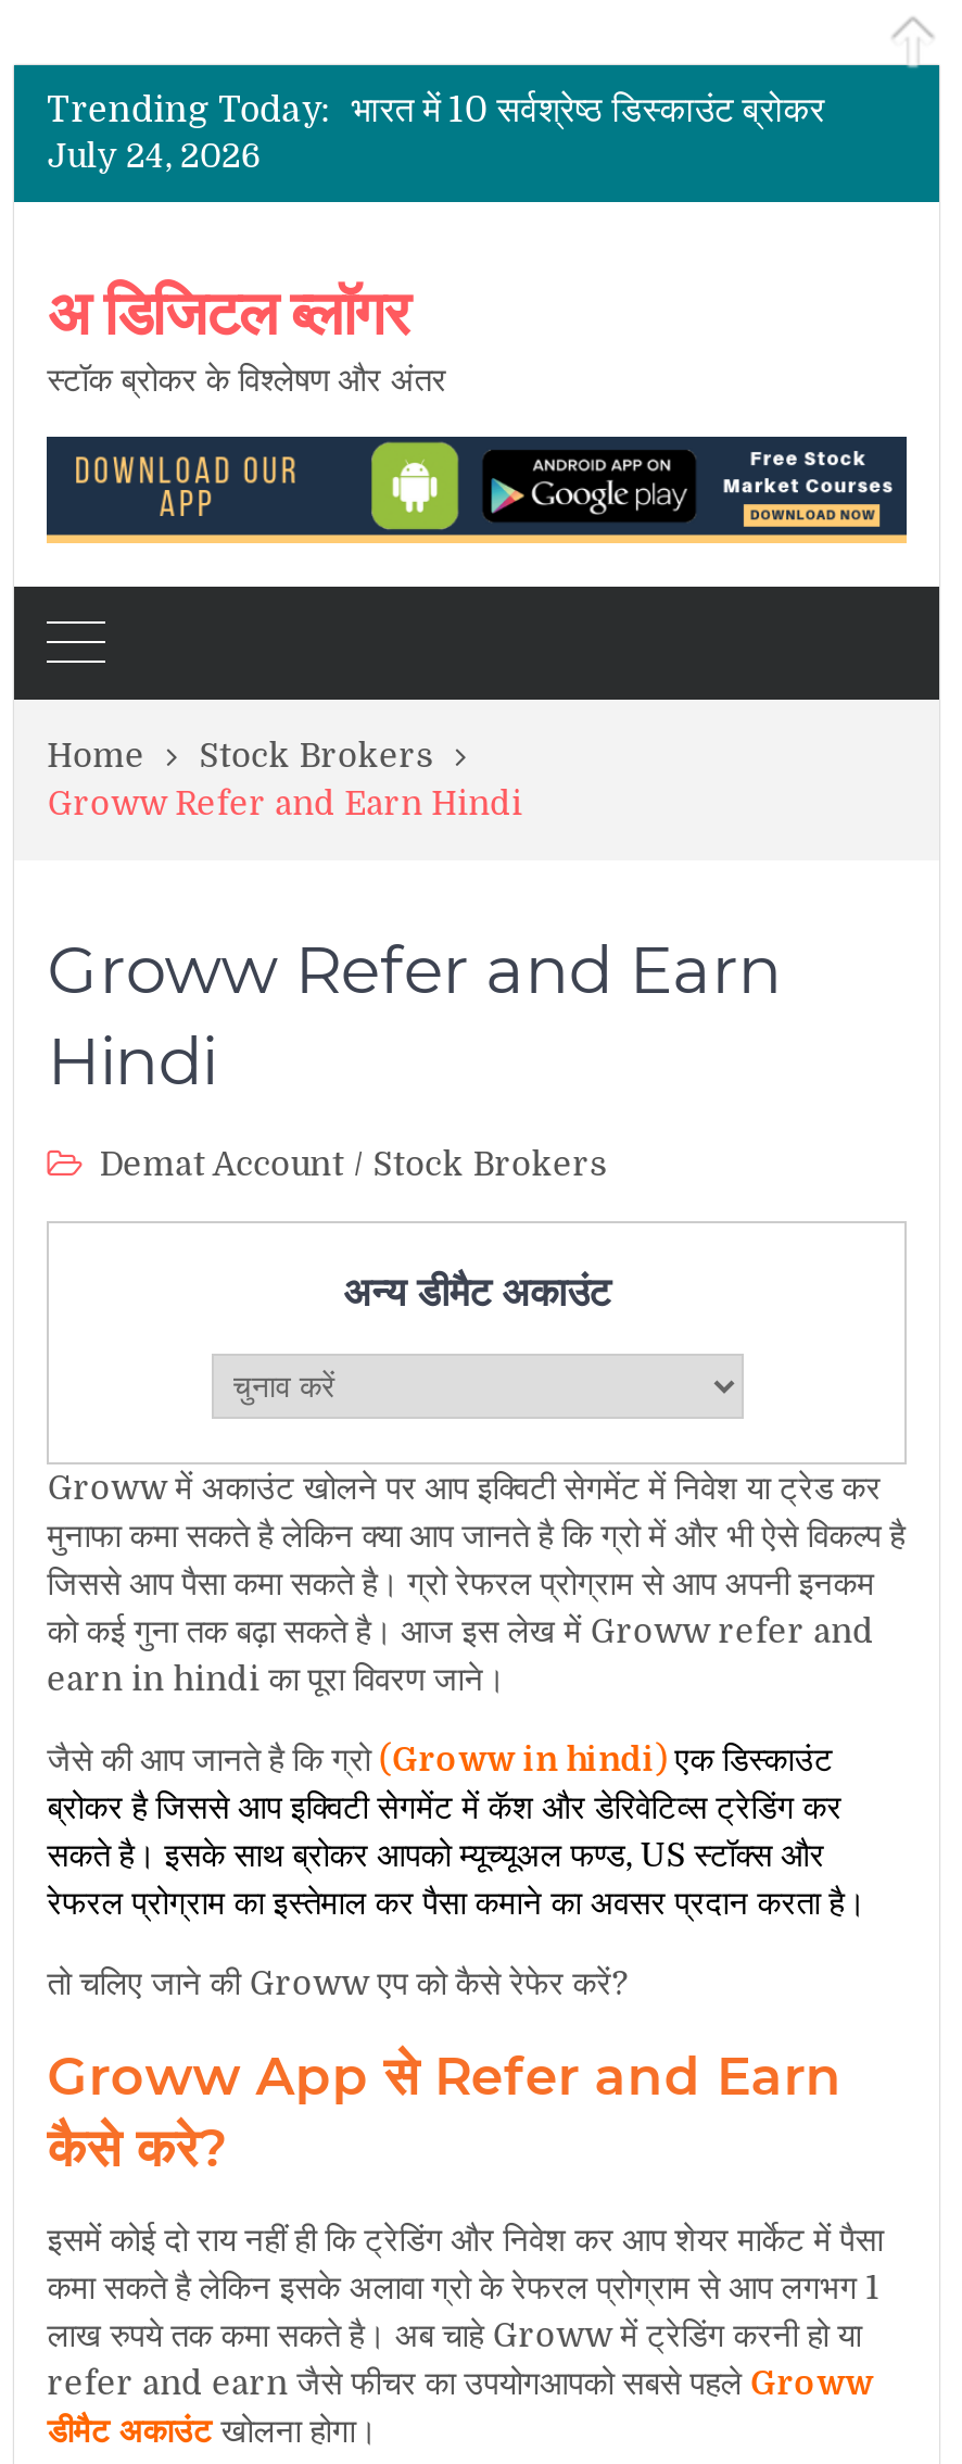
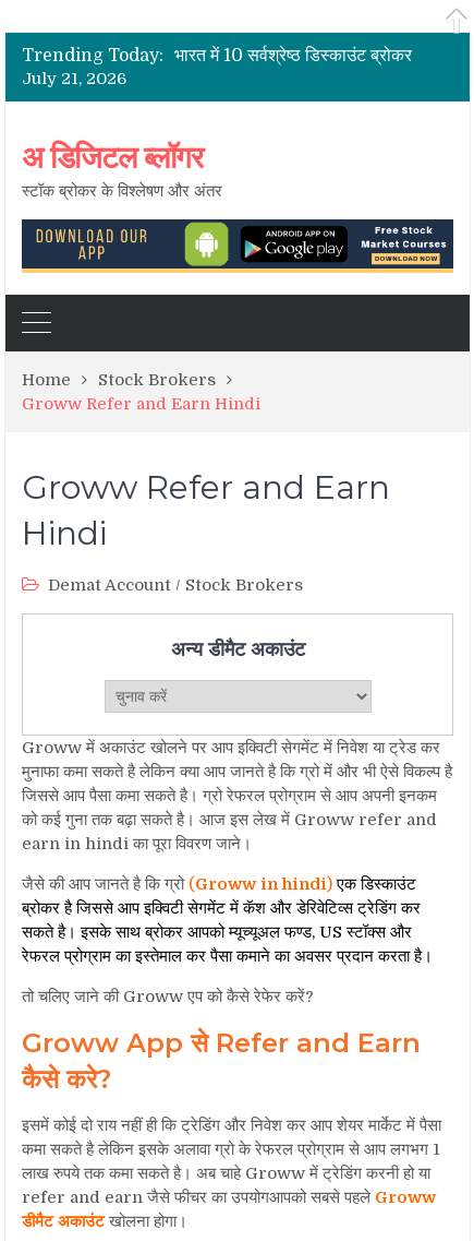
[47,137,260,176] July 24, 2026 -> [22,69,127,88] July 21, 2026

